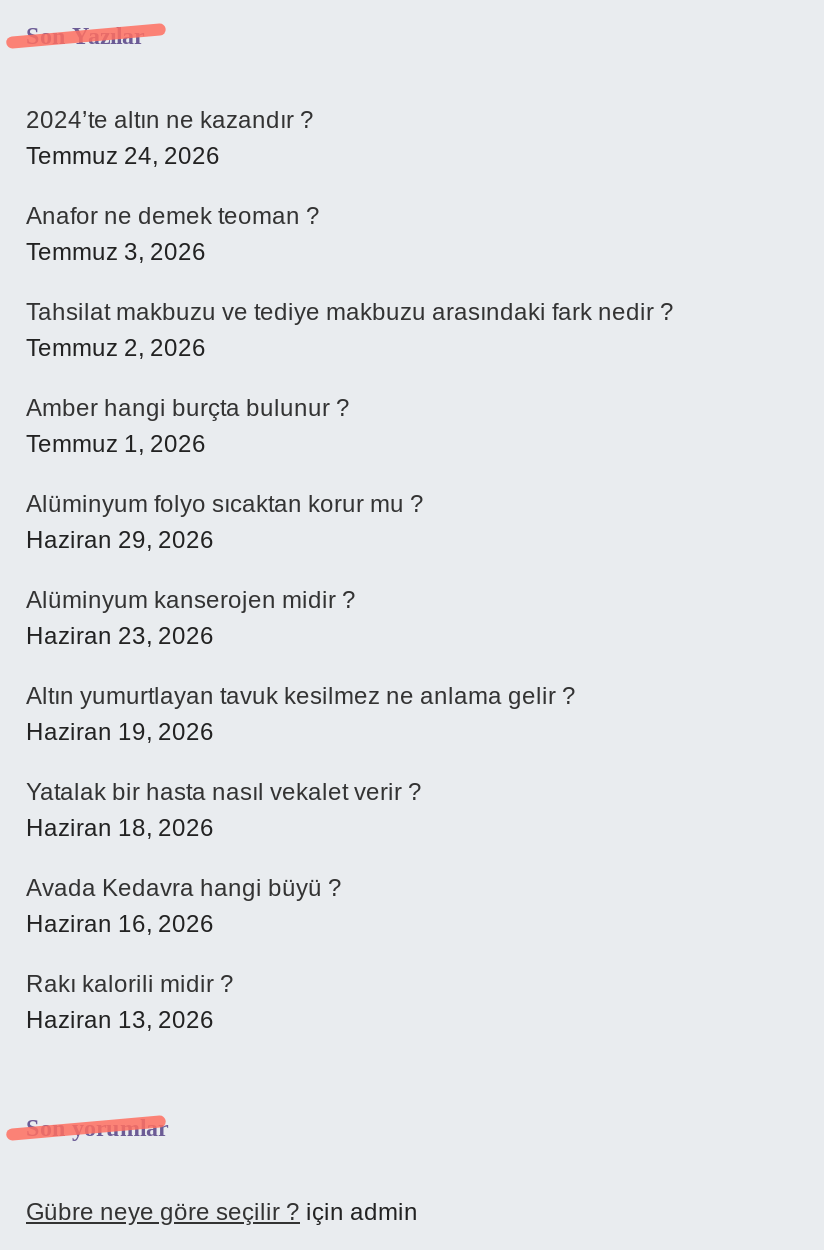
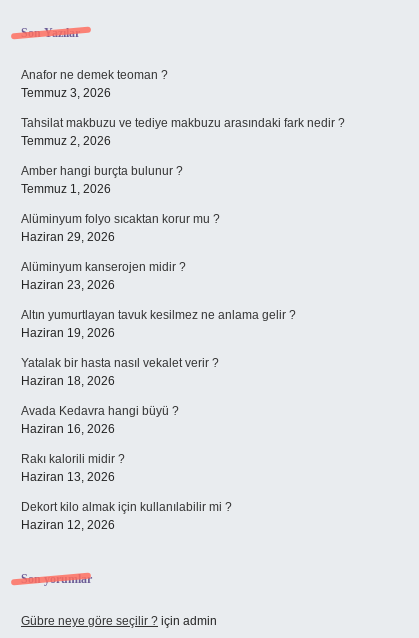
[26,106,314,170] 2024’te altın ne kazandır ? | Temmuz 24, 2026 -> none
moved [26,202,674,1034] -> [21,68,345,484]: Anafor ne demek teoman ? | Temmuz 3, 2026 | Tahsilat makbuzu ve tediye makbuzu arasındaki fark nedir ? | ... | Rakı kalorili midir ? | Haziran 13, 2026
none -> [21,500,232,532] Dekort kilo almak için kullanılabilir mi ? | Haziran 12, 2026

